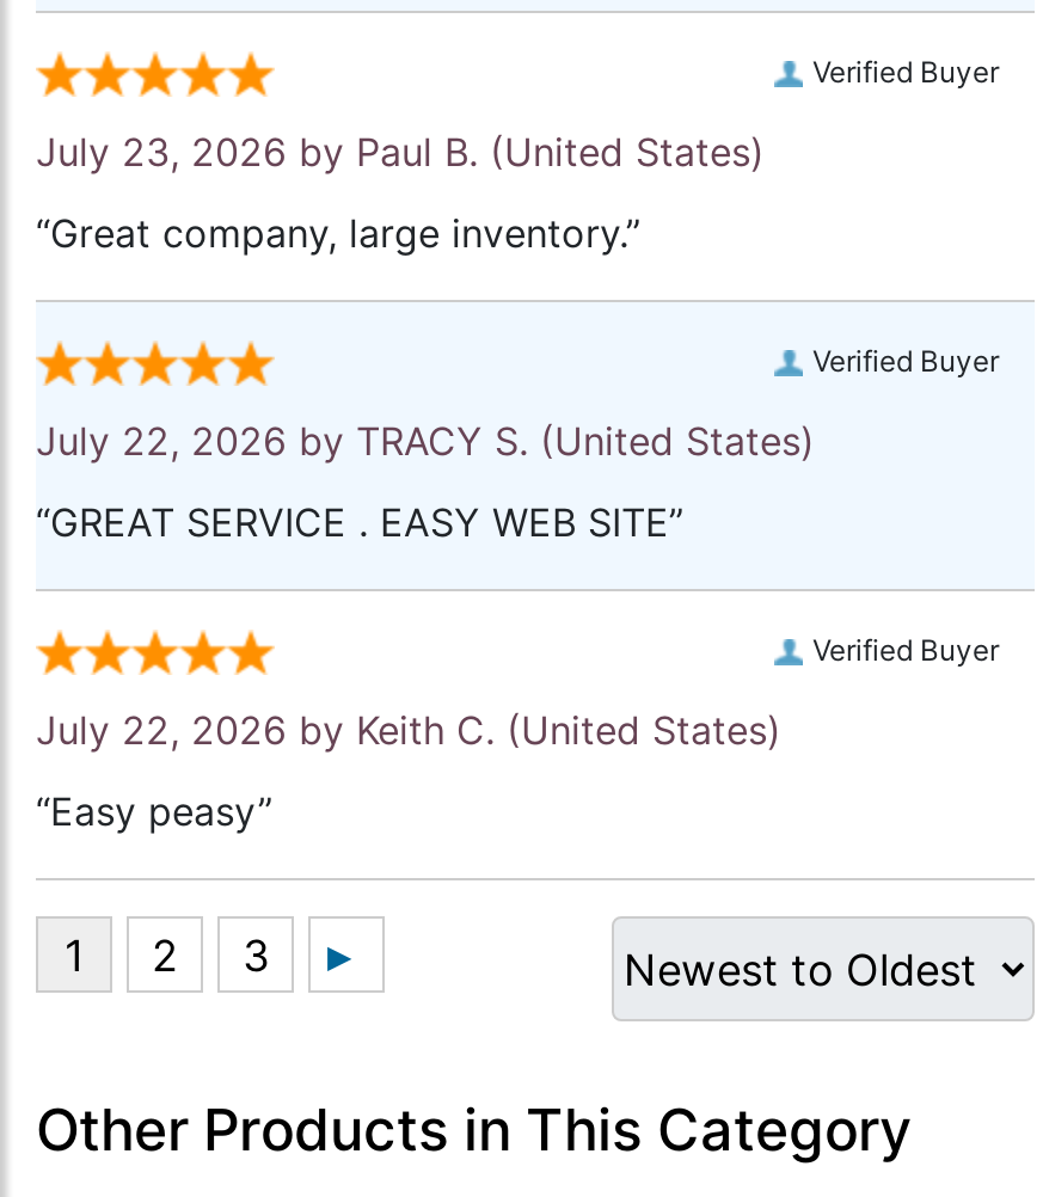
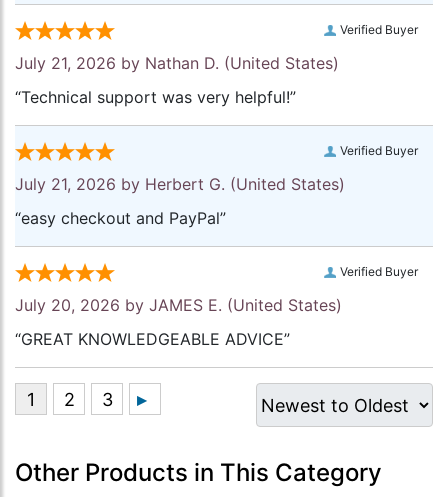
[36,128,765,176] July 23, 2026 by Paul B. (United States) -> [15,53,339,73] July 21, 2026 by Nathan D. (United States)
[36,209,640,257] “Great company, large inventory.” -> [15,87,296,107] “Technical support was very helpful!”
[36,417,815,465] July 22, 2026 by TRACY S. (United States) -> [15,174,345,194] July 21, 2026 by Herbert G. (United States)
[36,498,683,546] “GREAT SERVICE . EASY WEB SITE” -> [15,208,226,228] “easy checkout and PayPal”
[36,706,781,754] July 22, 2026 by Keith C. (United States) -> [15,295,342,315] July 20, 2026 by JAMES E. (United States)
[36,787,272,835] “Easy peasy” -> [15,329,290,349] “GREAT KNOWLEDGEABLE ADVICE”

